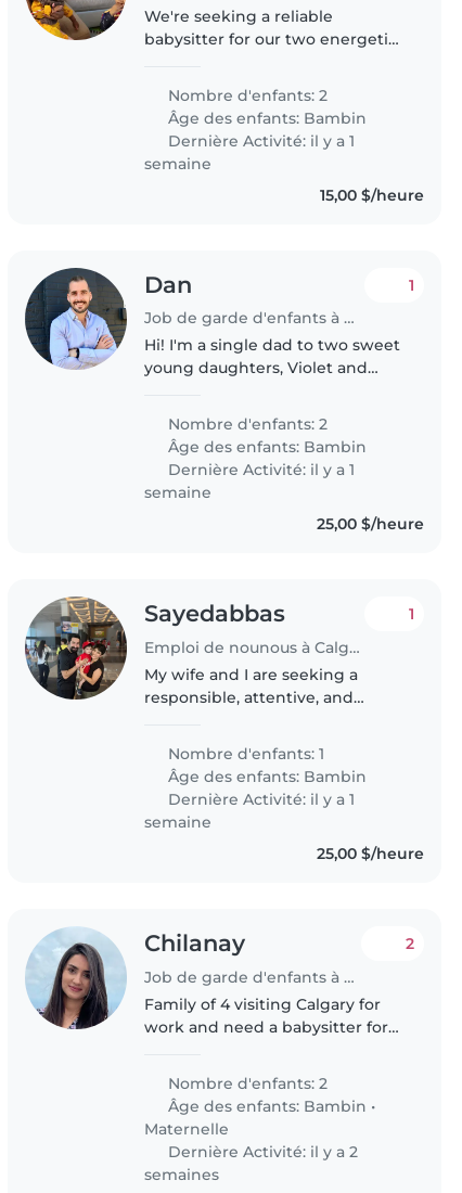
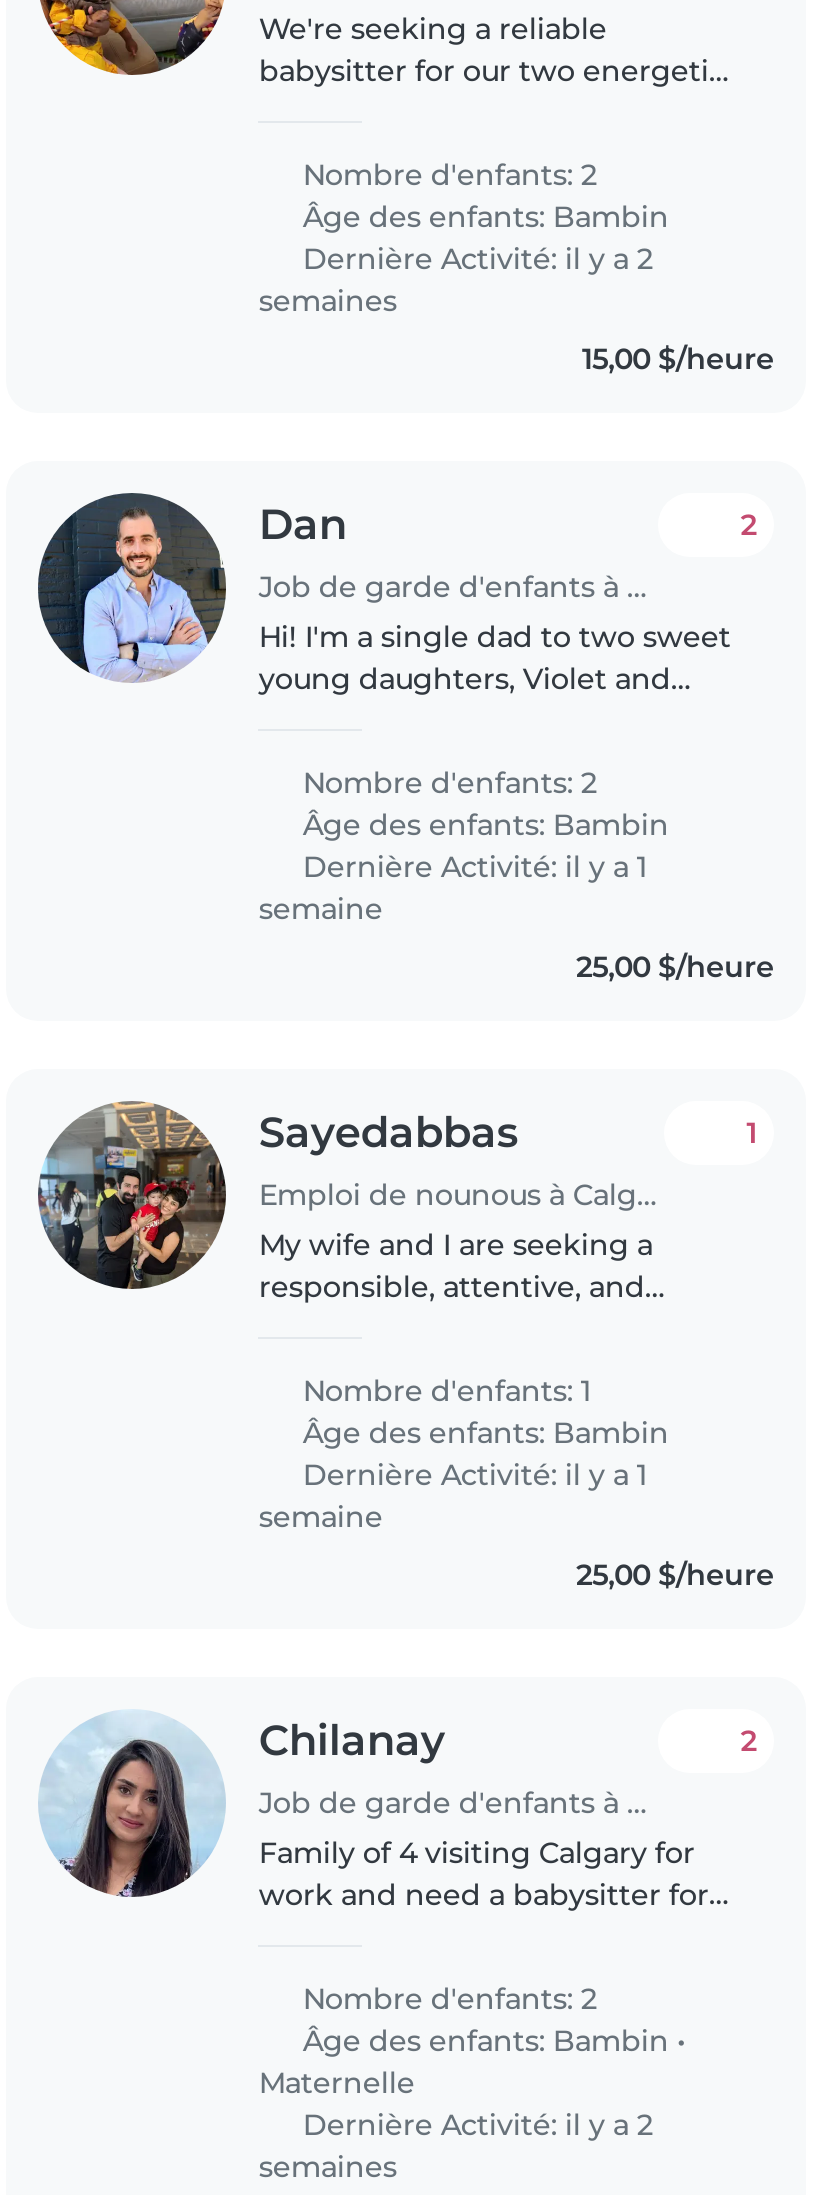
[145,131,355,173] Dernière Activité: il y a 1 | semaine -> [259,241,653,319] Dernière Activité: il y a 2 | semaines
[409,275,414,295] 1 -> [740,507,756,543] 2

